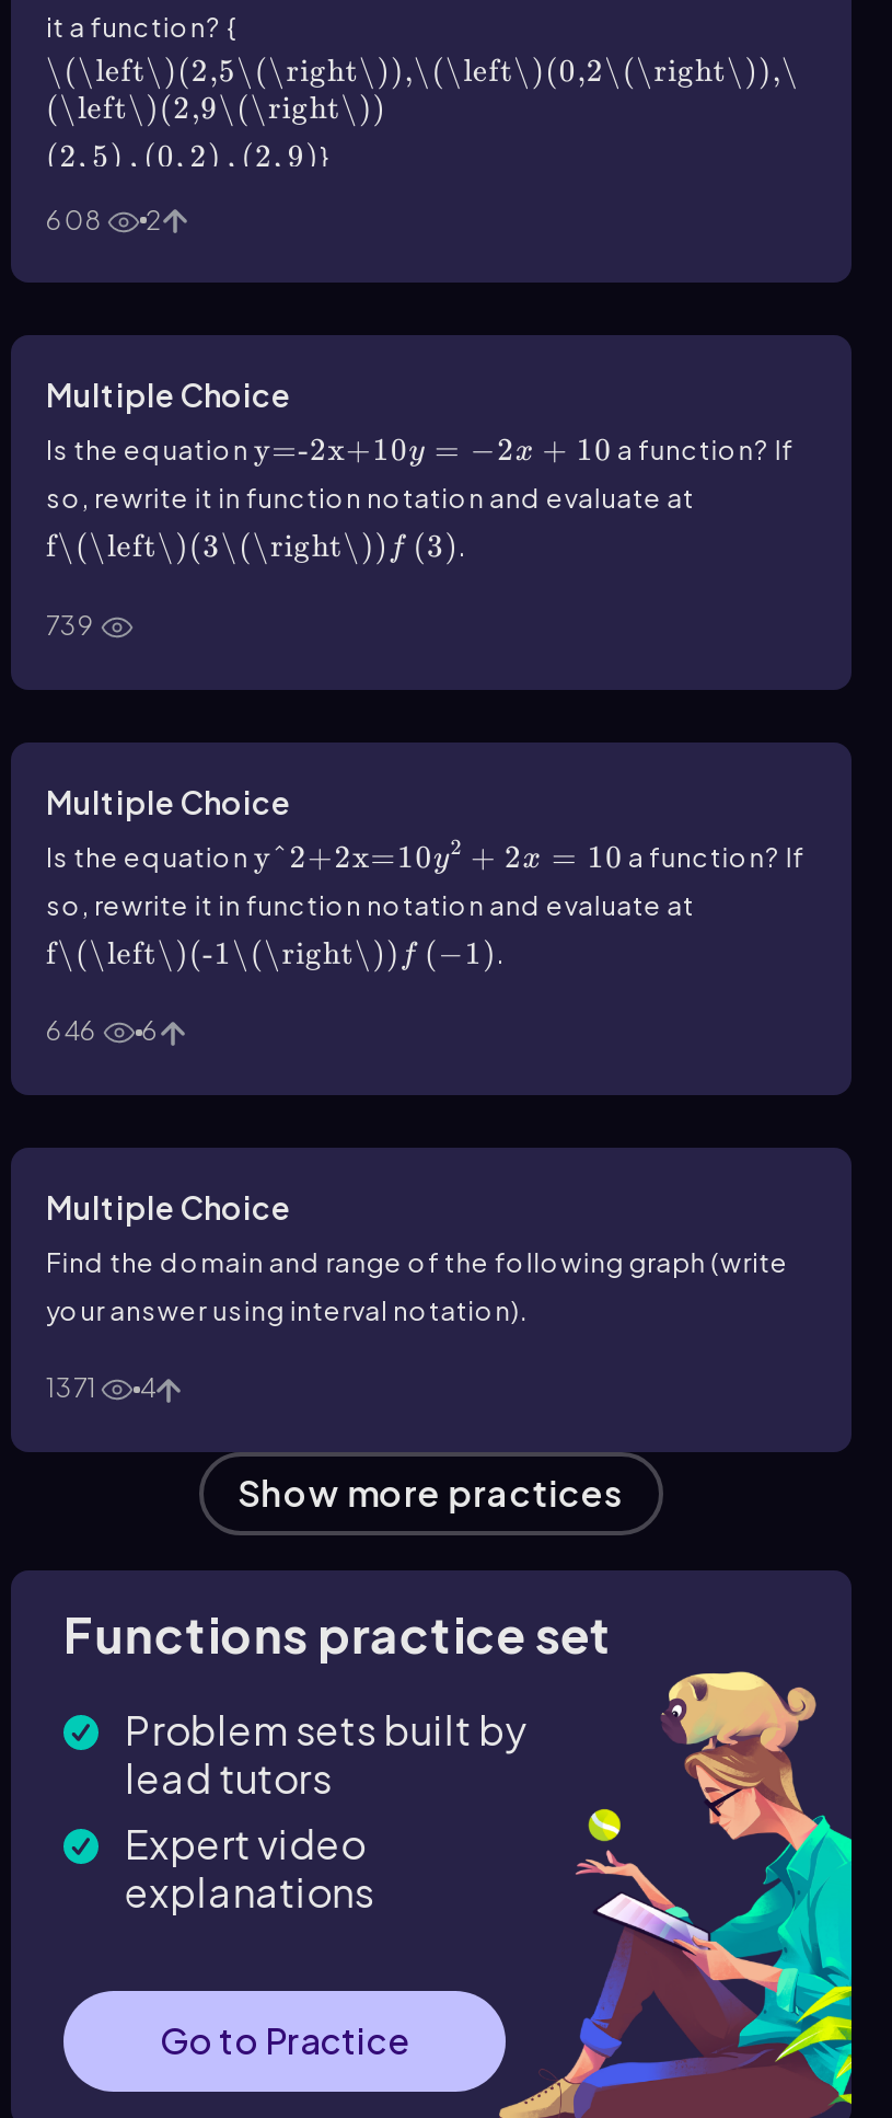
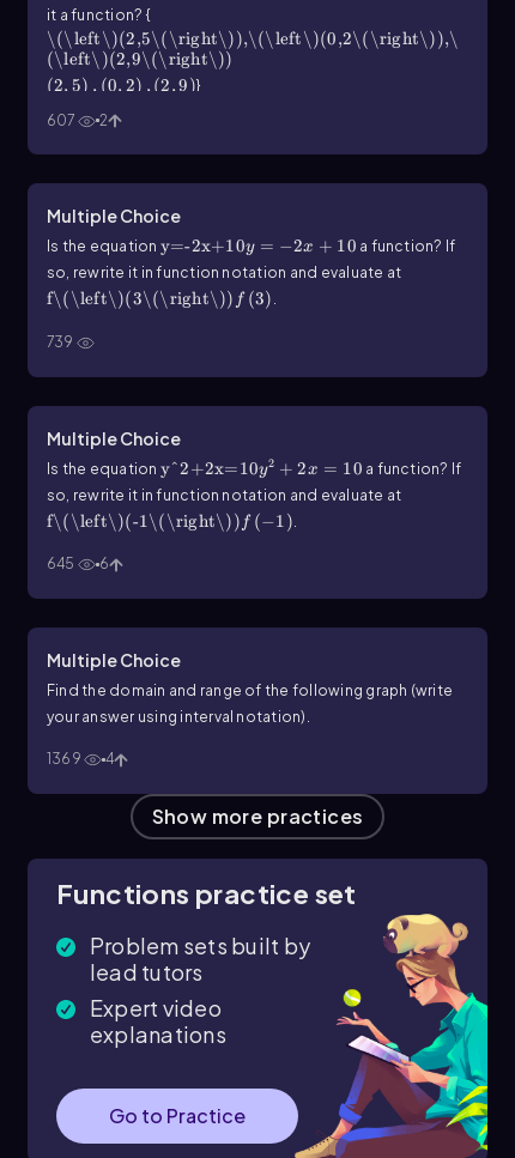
[46,203,162,236] 608 2 -> [47,111,108,129] 607 2
[46,1014,160,1047] 646 6 -> [47,555,109,573] 645 6
[46,1372,156,1405] 1371 4 -> [47,750,114,768] 1369 4

